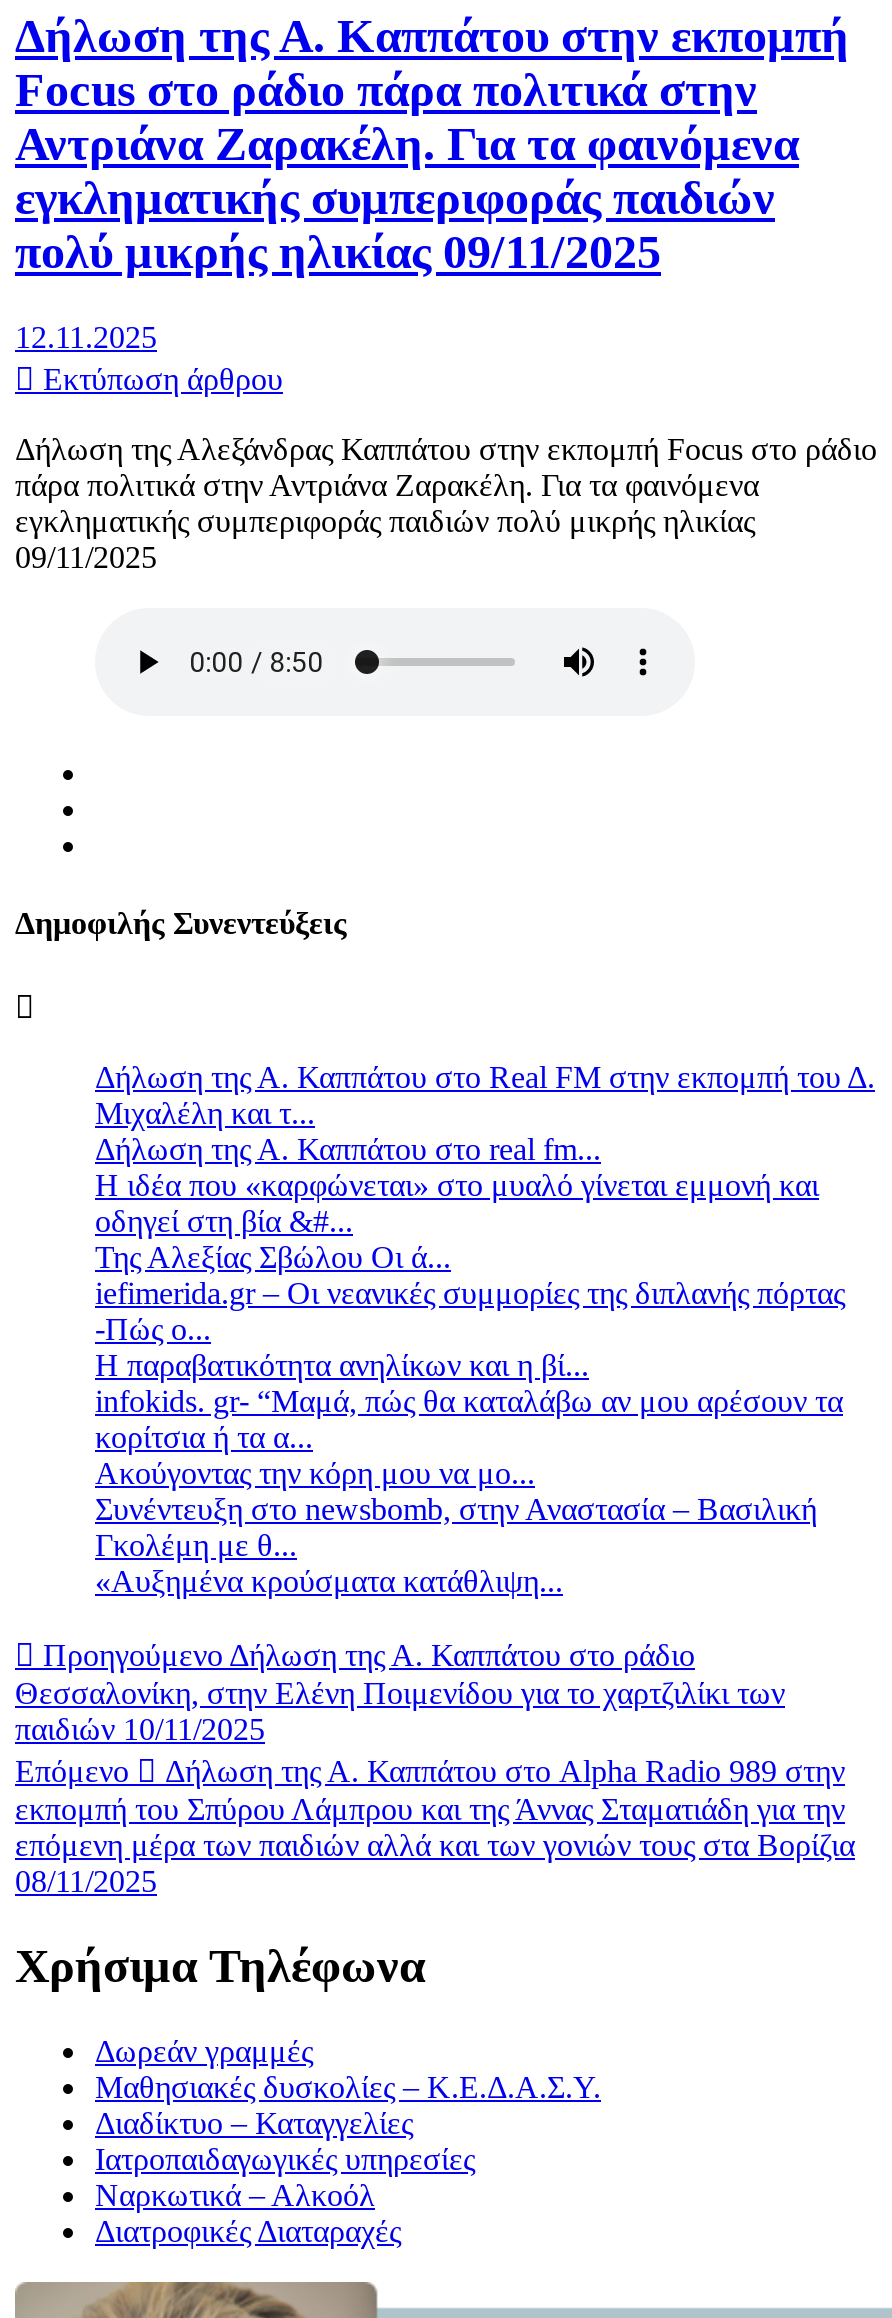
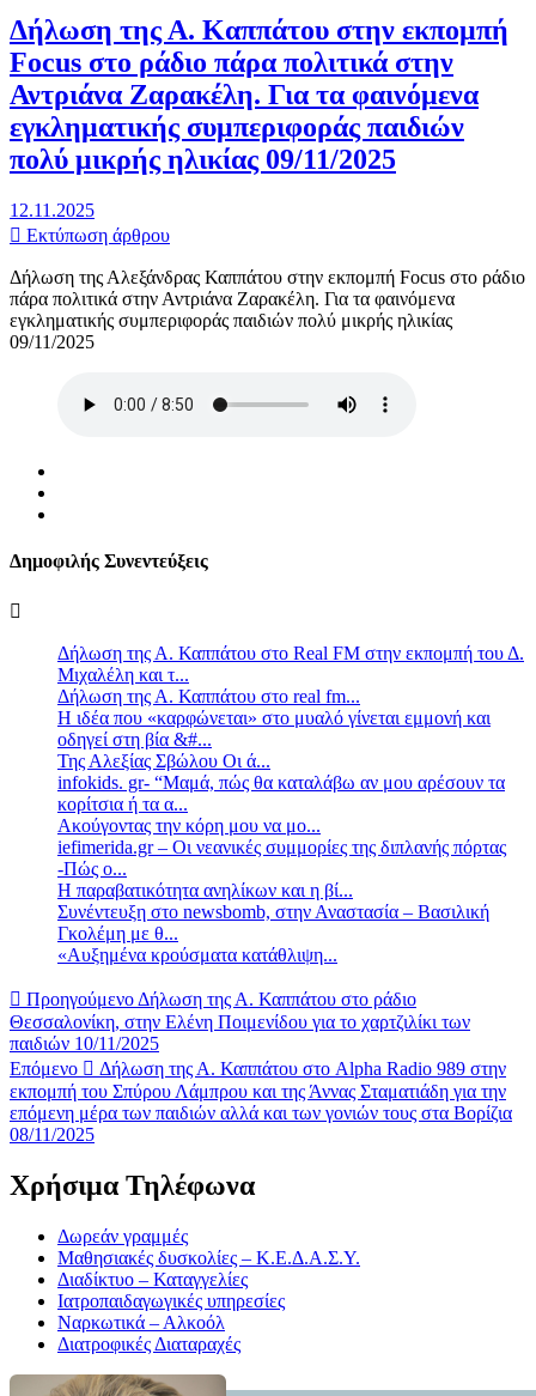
moved [95,1277,845,1383] -> [57,837,506,901]: iefimerida.gr – Οι νεανικές συμμορίες της διπλανής πόρτας | -Πώς ο... | Η παραβατικότητα ανηλίκων και η βί...
moved [95,1385,843,1491] -> [57,773,505,836]: infokids. gr- “Μαμά, πώς θα καταλάβω αν μου αρέσουν τα | κορίτσια ή τα α... | Ακούγοντας την κόρη μου να μο...

